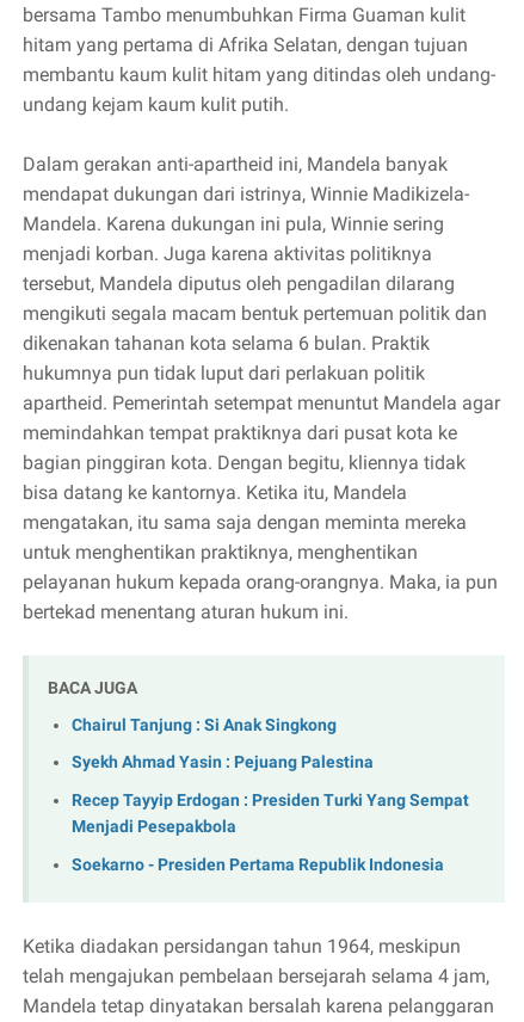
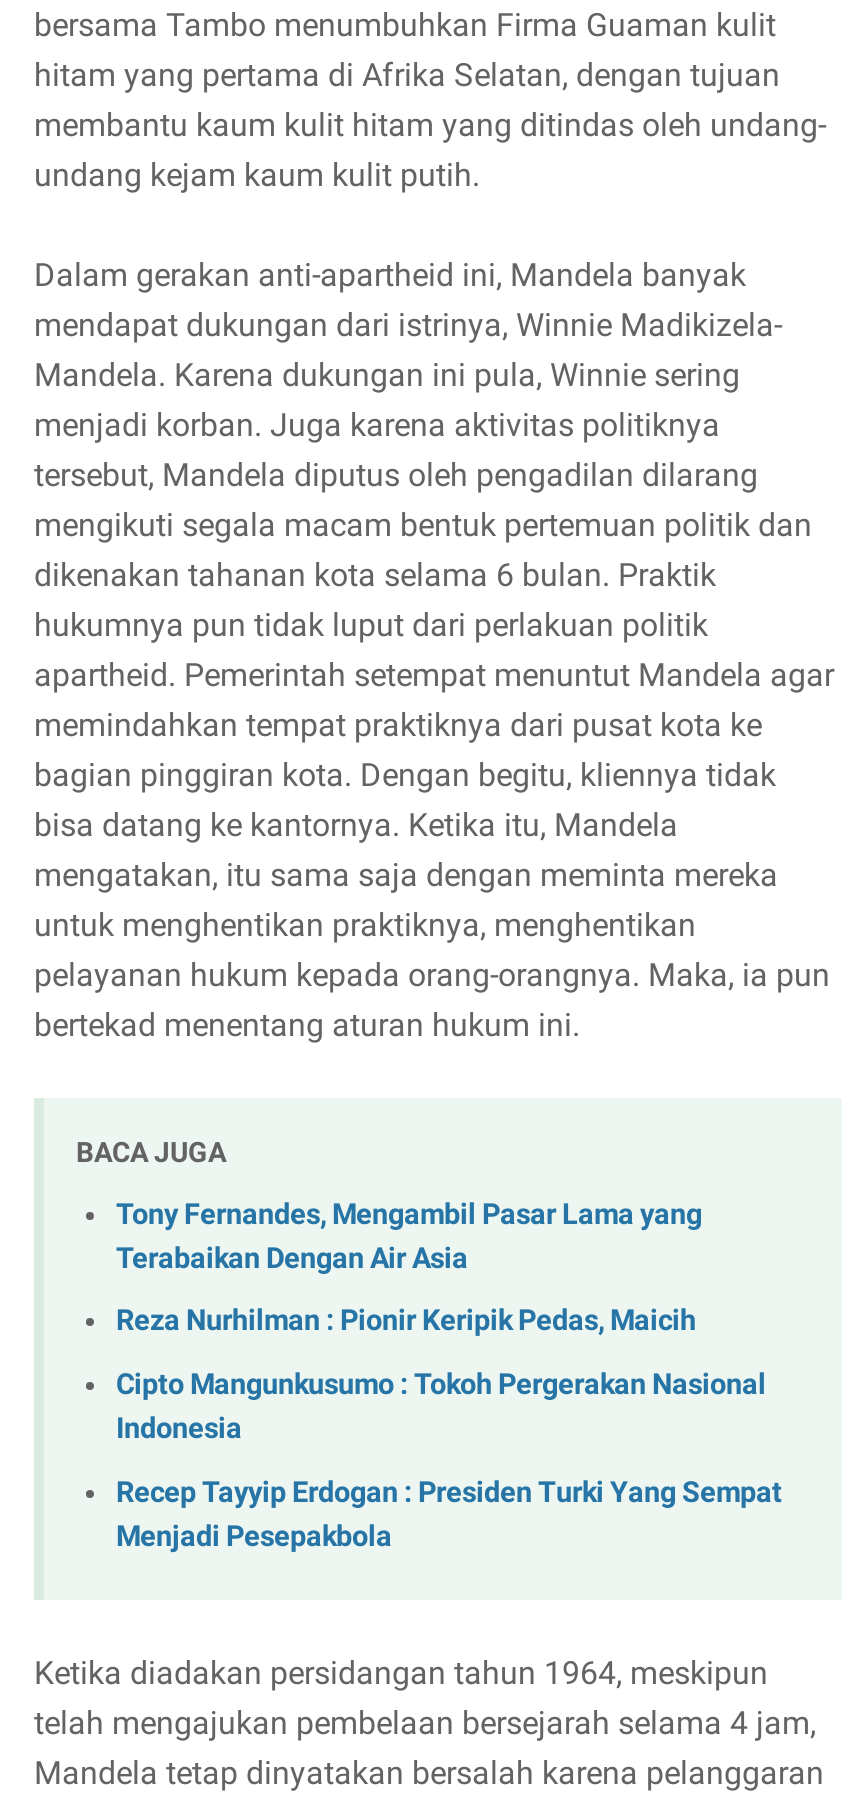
[72,715,374,773] Chairul Tanjung : Si Anak Singkong | Syekh Ahmad Yasin : Pejuang Palestina -> [116,1198,766,1446] Tony Fernandes, Mengambil Pasar Lama yang | Terabaikan Dengan Air Asia | Reza Nurhilman : Pionir Keripik Pedas, Maicih | Cipto Mangunkusumo : Tokoh Pergerakan Nasional | Indonesia
moved [72,790,469,837] -> [116,1475,782,1553]: Recep Tayyip Erdogan : Presiden Turki Yang Sempat | Menjadi Pesepakbola
[72,854,444,875] Soekarno - Presiden Pertama Republik Indonesia -> none

